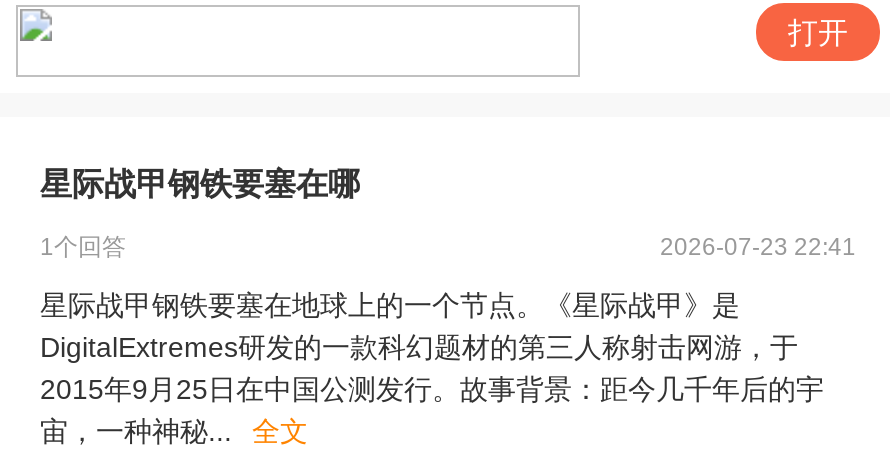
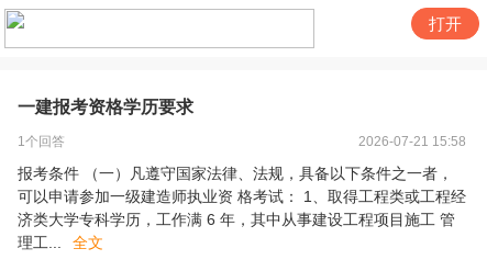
[40,167,360,201] 星际战甲钢铁要塞在哪 -> [18,98,193,116] 一建报考资格学历要求
[660,233,856,261] 2026-07-23 22:41 -> [358,134,466,149] 2026-07-21 15:58
[40,289,824,447] 星际战甲钢铁要塞在地球上的一个节点。《星际战甲》是 | DigitalExtremes研发的一款科幻题材的第三人称射击网游，于 | 2015年9月25日在中国公测发行。故事背景：距今几千年后的宇 | 宙，一种神秘... -> [18,165,466,251] 报考条件 （一）凡遵守国家法律、法规，具备以下条件之一者， | 可以申请参加一级建造师执业资 格考试： 1、取得工程类或工程经 | 济类大学专科学历，工作满 6 年，其中从事建设工程项目施工 管 | 理工...

